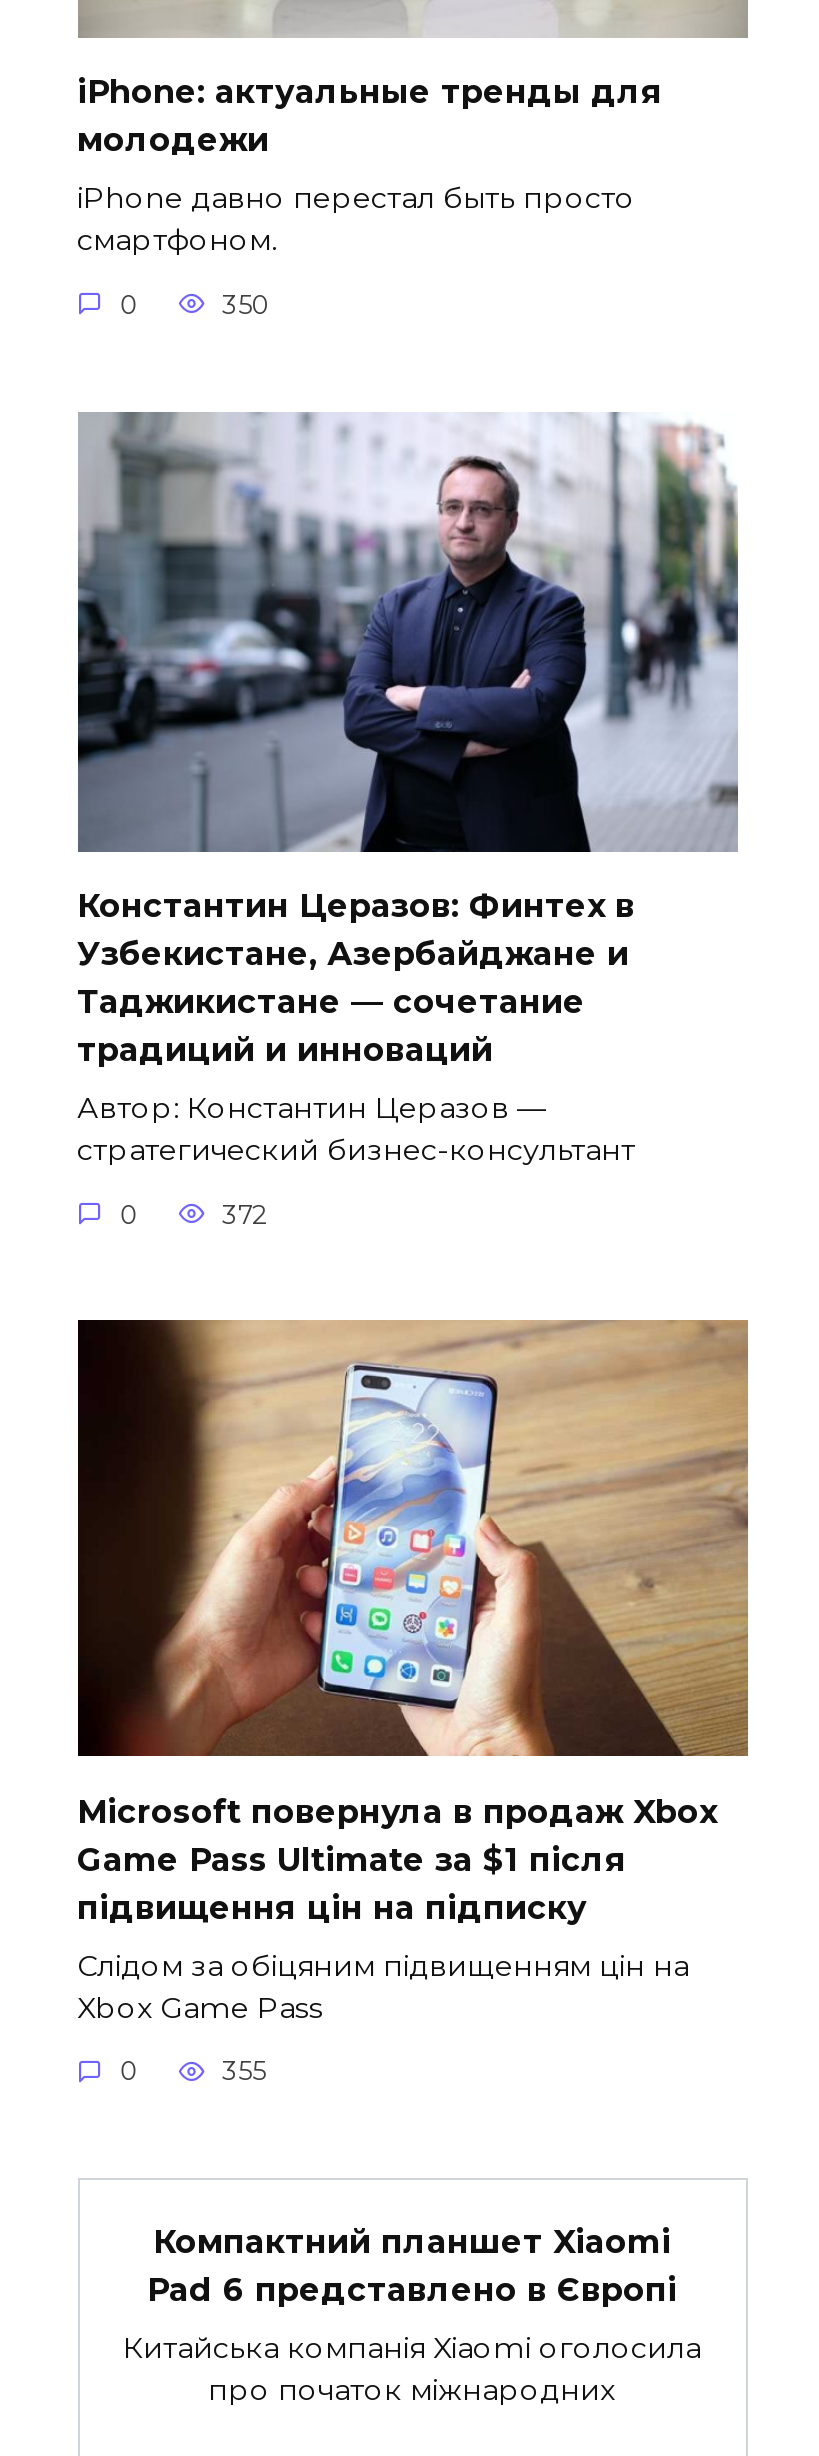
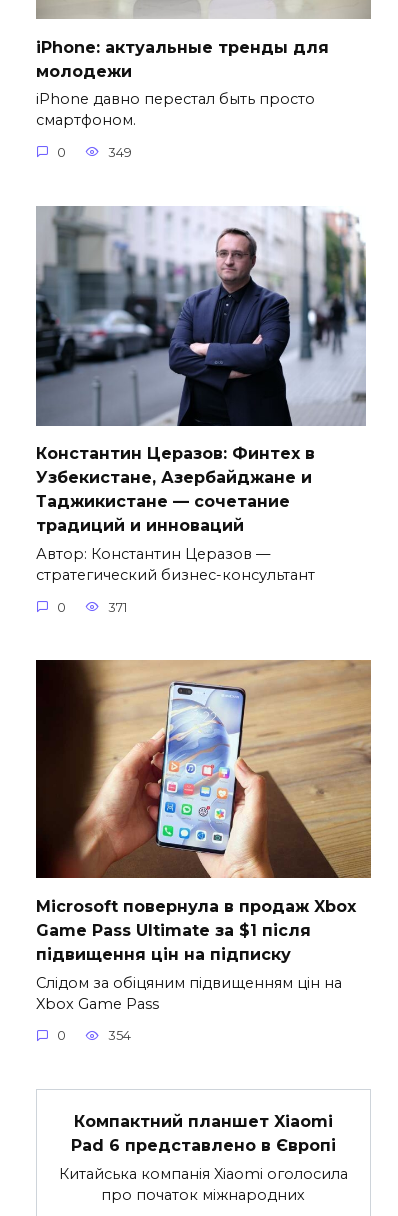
[222,290,270,320] 350 -> [108,145,132,160] 349
[222,1199,266,1229] 372 -> [108,600,127,615] 371
[222,2056,266,2086] 355 -> [108,1028,131,1043] 354

